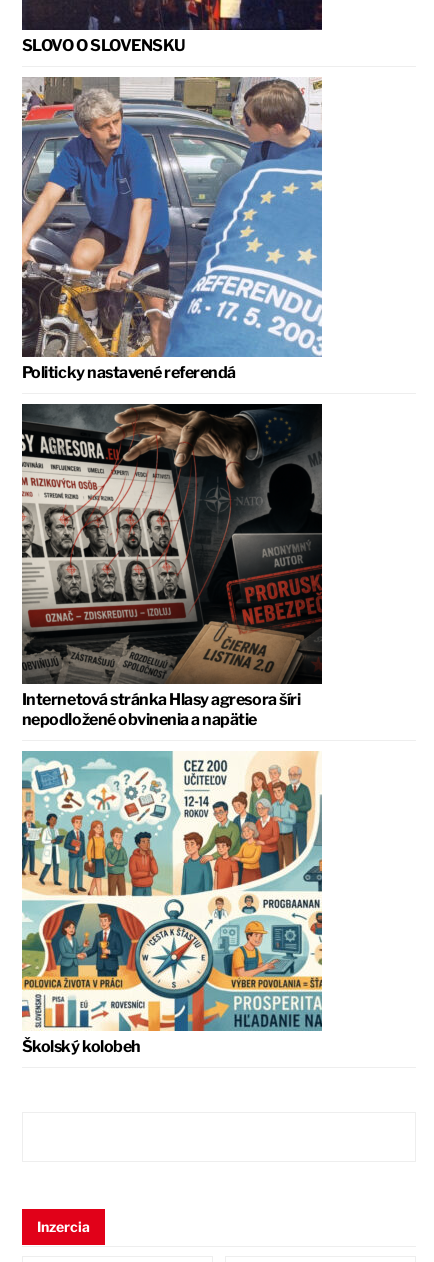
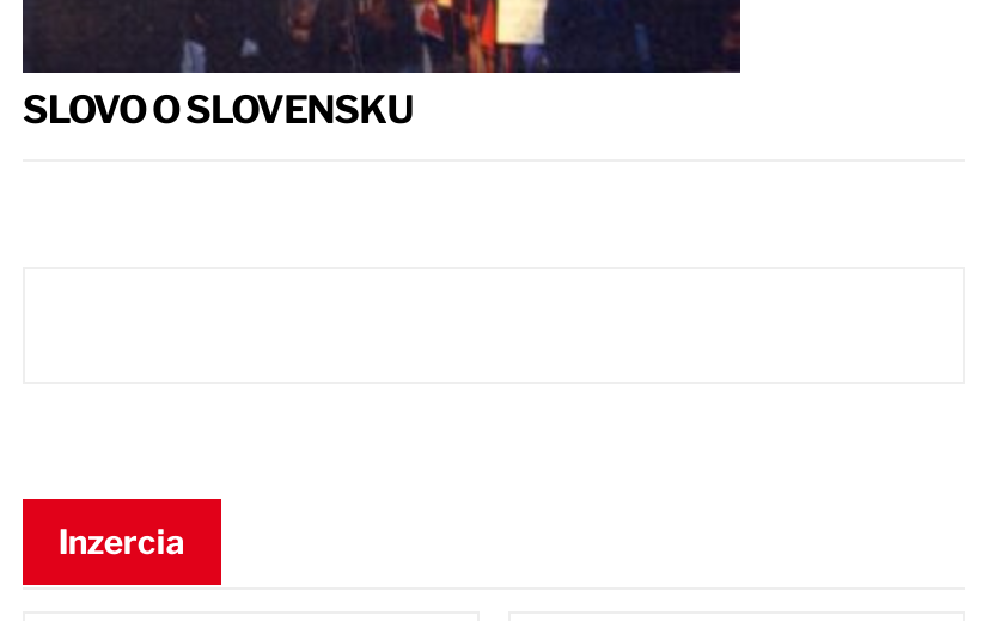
[21,76,323,382] [image] | Politicky nastavené referendá -> none
[21,403,322,729] [image] | Internetová stránka Hlasy agresora šíri | nepodložené obvinenia a napätie -> none
[21,750,323,1056] [image] | Školský kolobeh -> none

